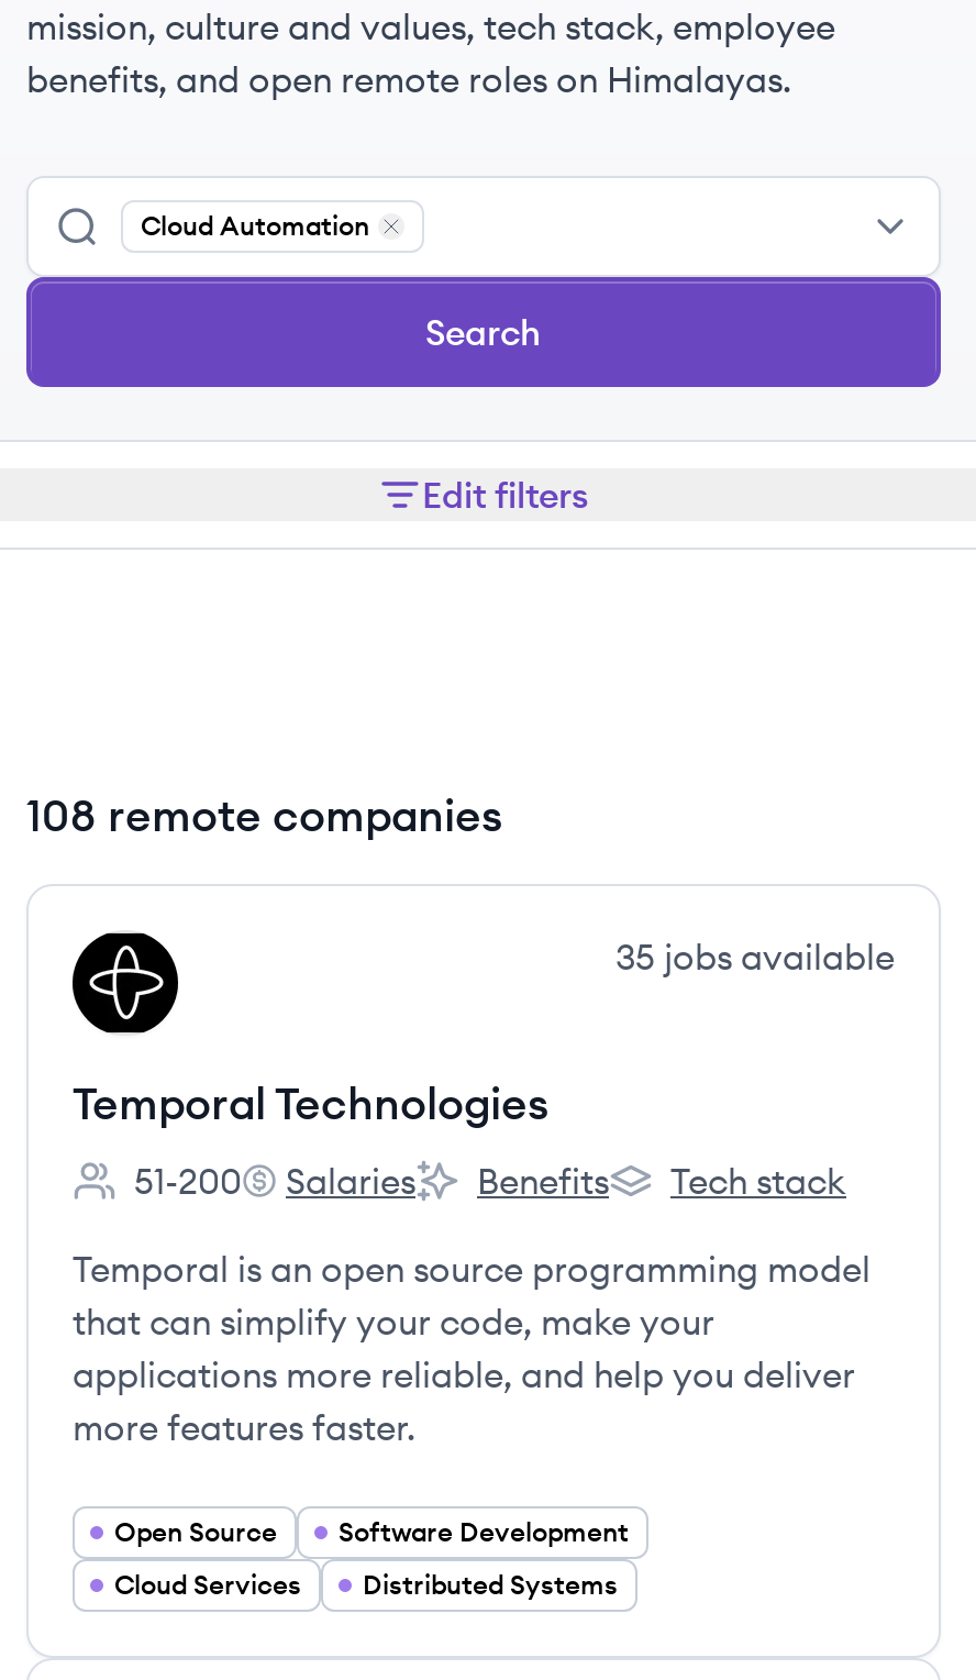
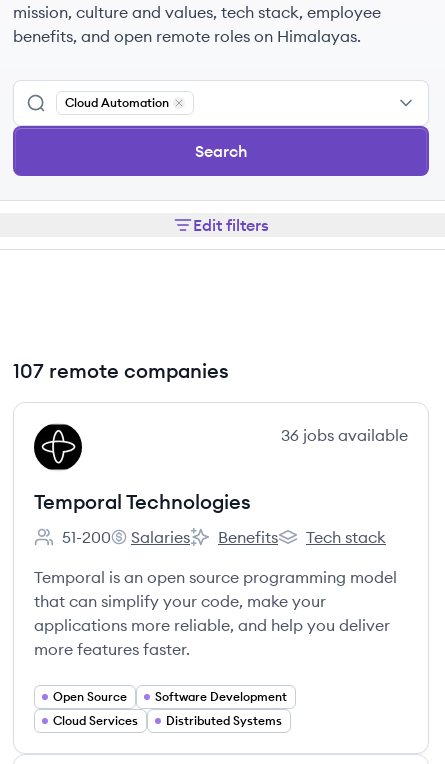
[26,787,503,842] 108 remote companies -> [13,358,229,383] 107 remote companies
[615,935,895,979] 35 jobs available -> [281,425,408,445] 36 jobs available

